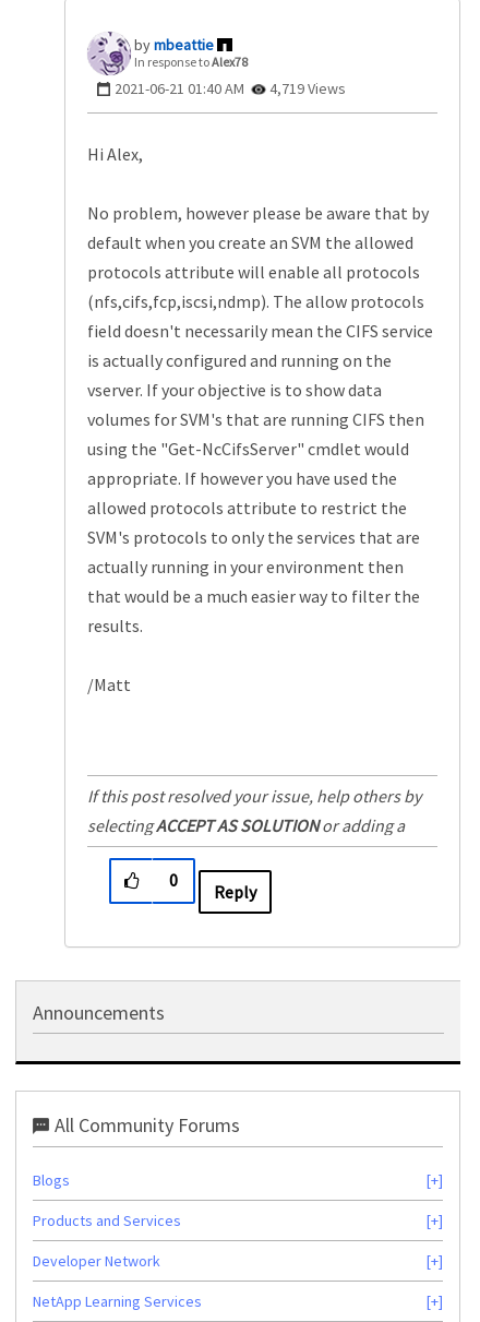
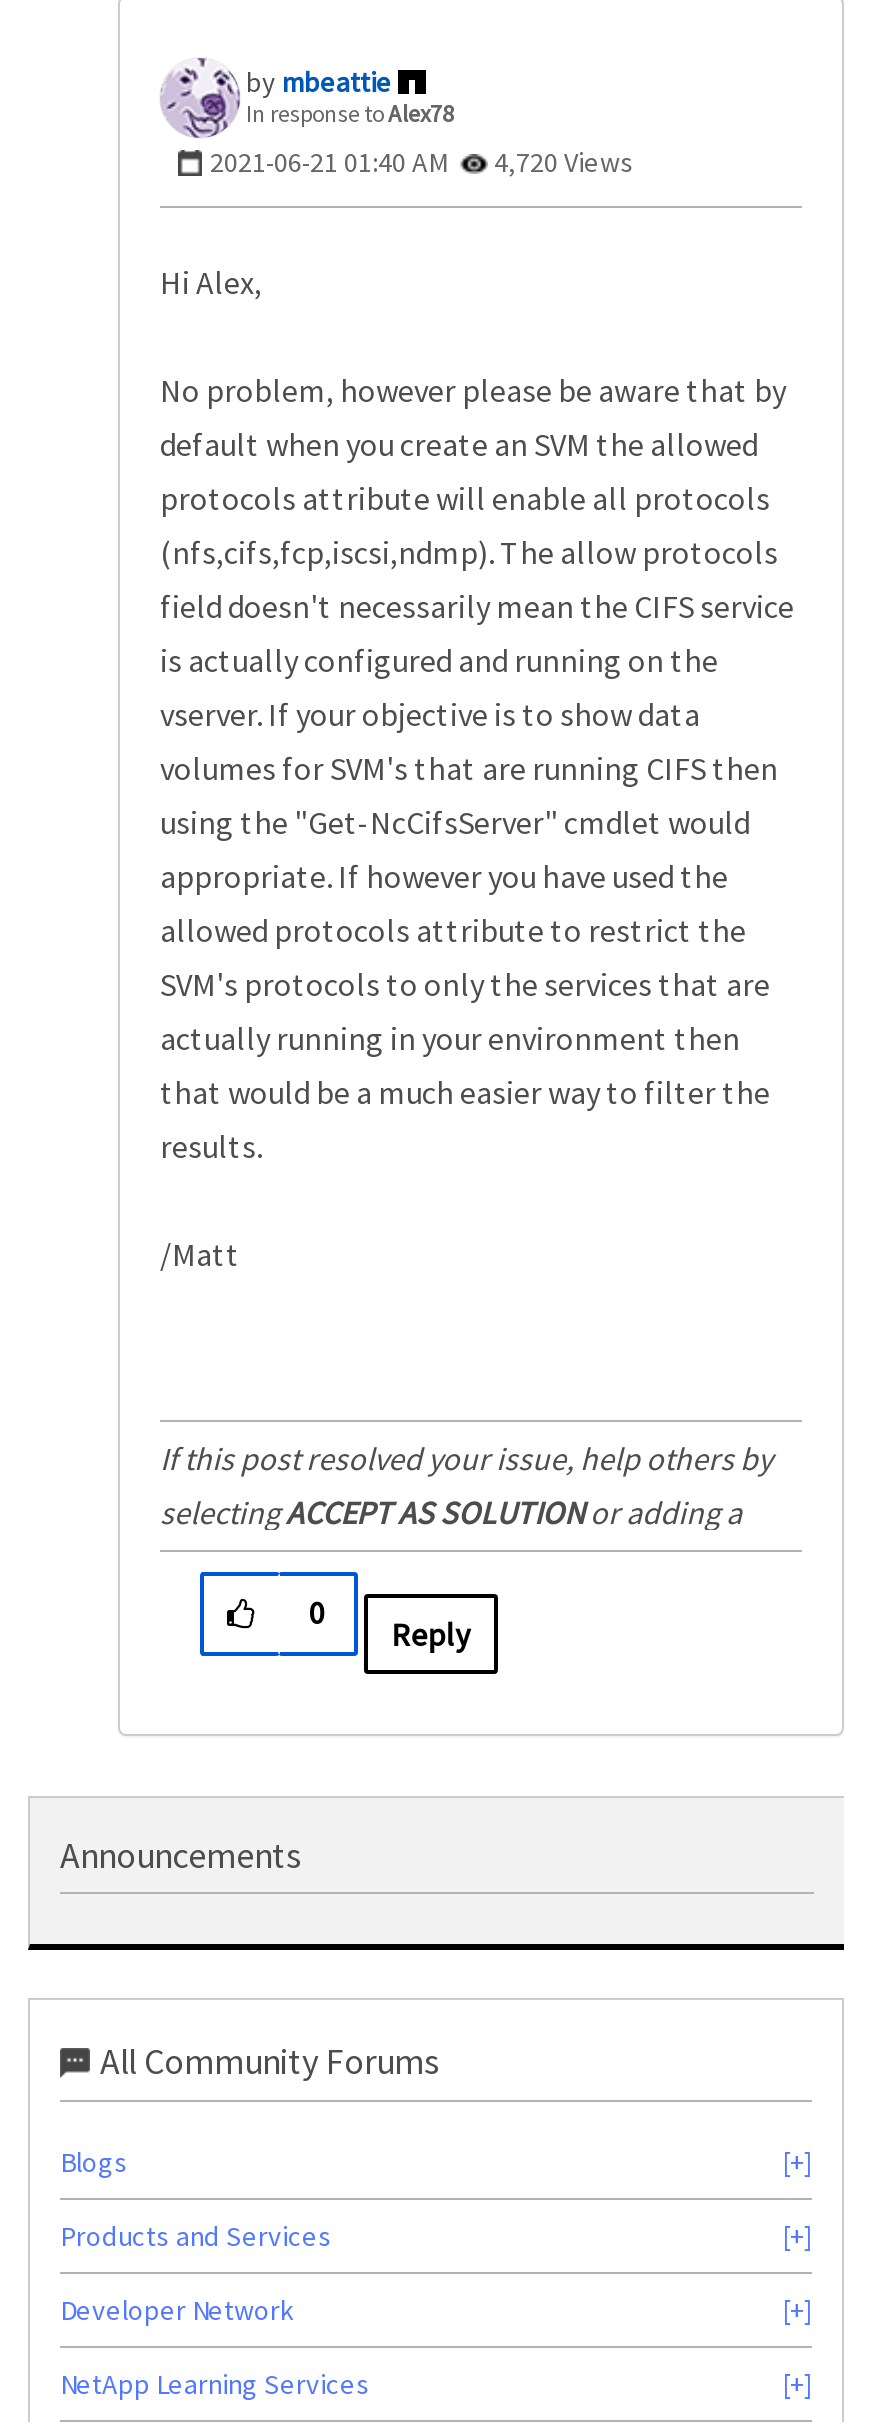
[115,78,346,98] 2021-06-21 01:40 AM 4,719 Views -> [210,143,634,179] 2021-06-21 01:40 AM 4,720 Views

